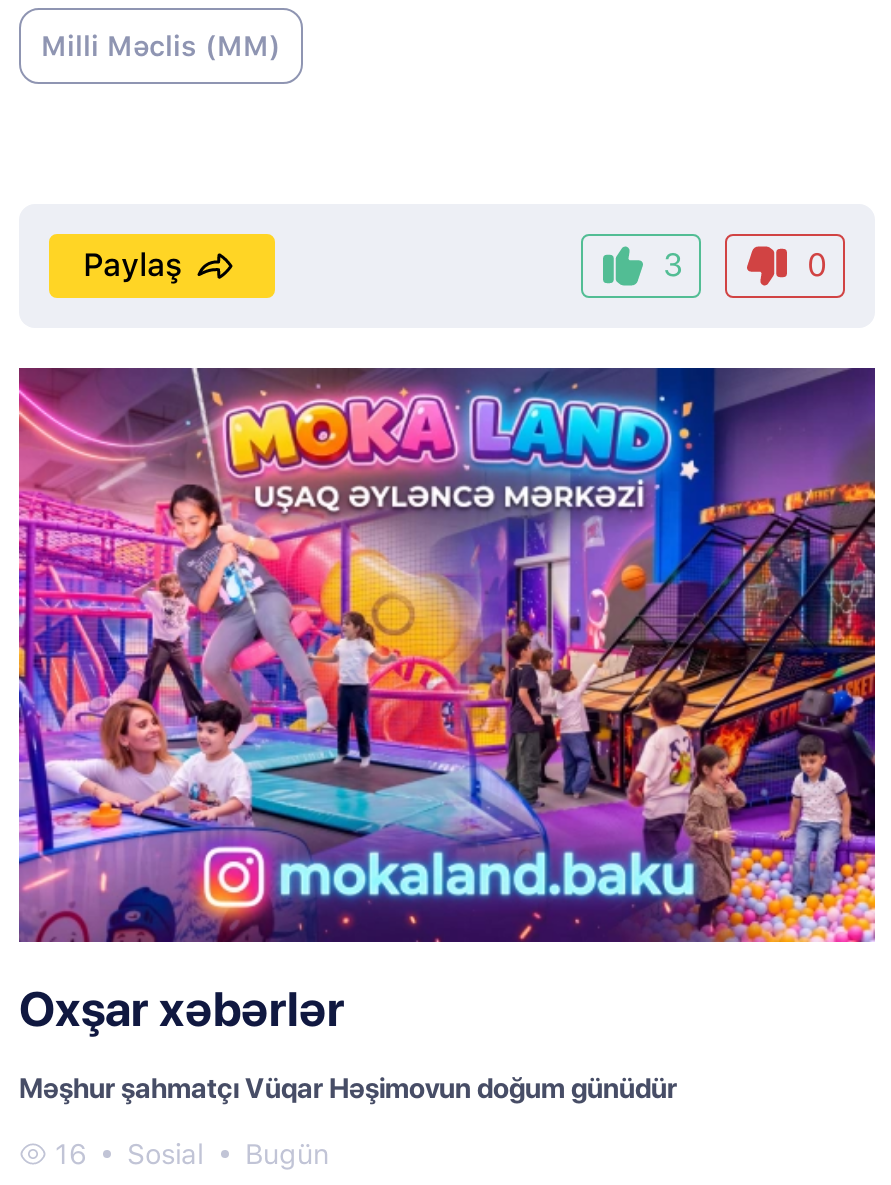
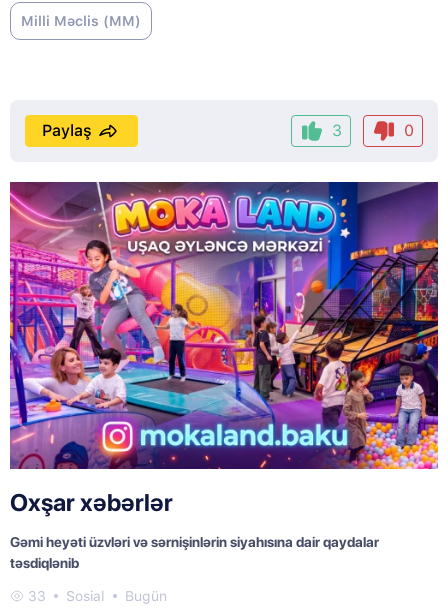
[19,1072,677,1104] Məşhur şahmatçı Vüqar Həşimovun doğum günüdür -> [10,534,379,571] Gəmi heyəti üzvləri və sərnişinlərin siyahısına dair qaydalar | təsdiqlənib
[47,1138,329,1170] 16 Sosial Bugün -> [24,588,167,604] 33 Sosial Bugün

